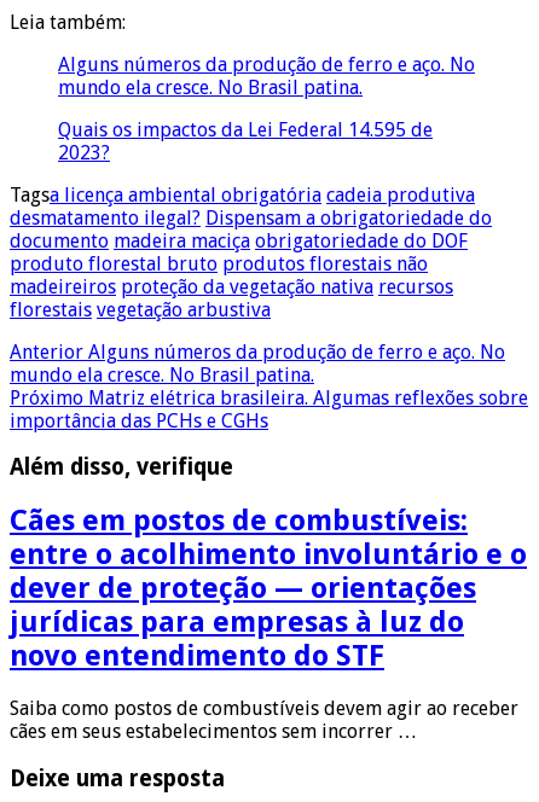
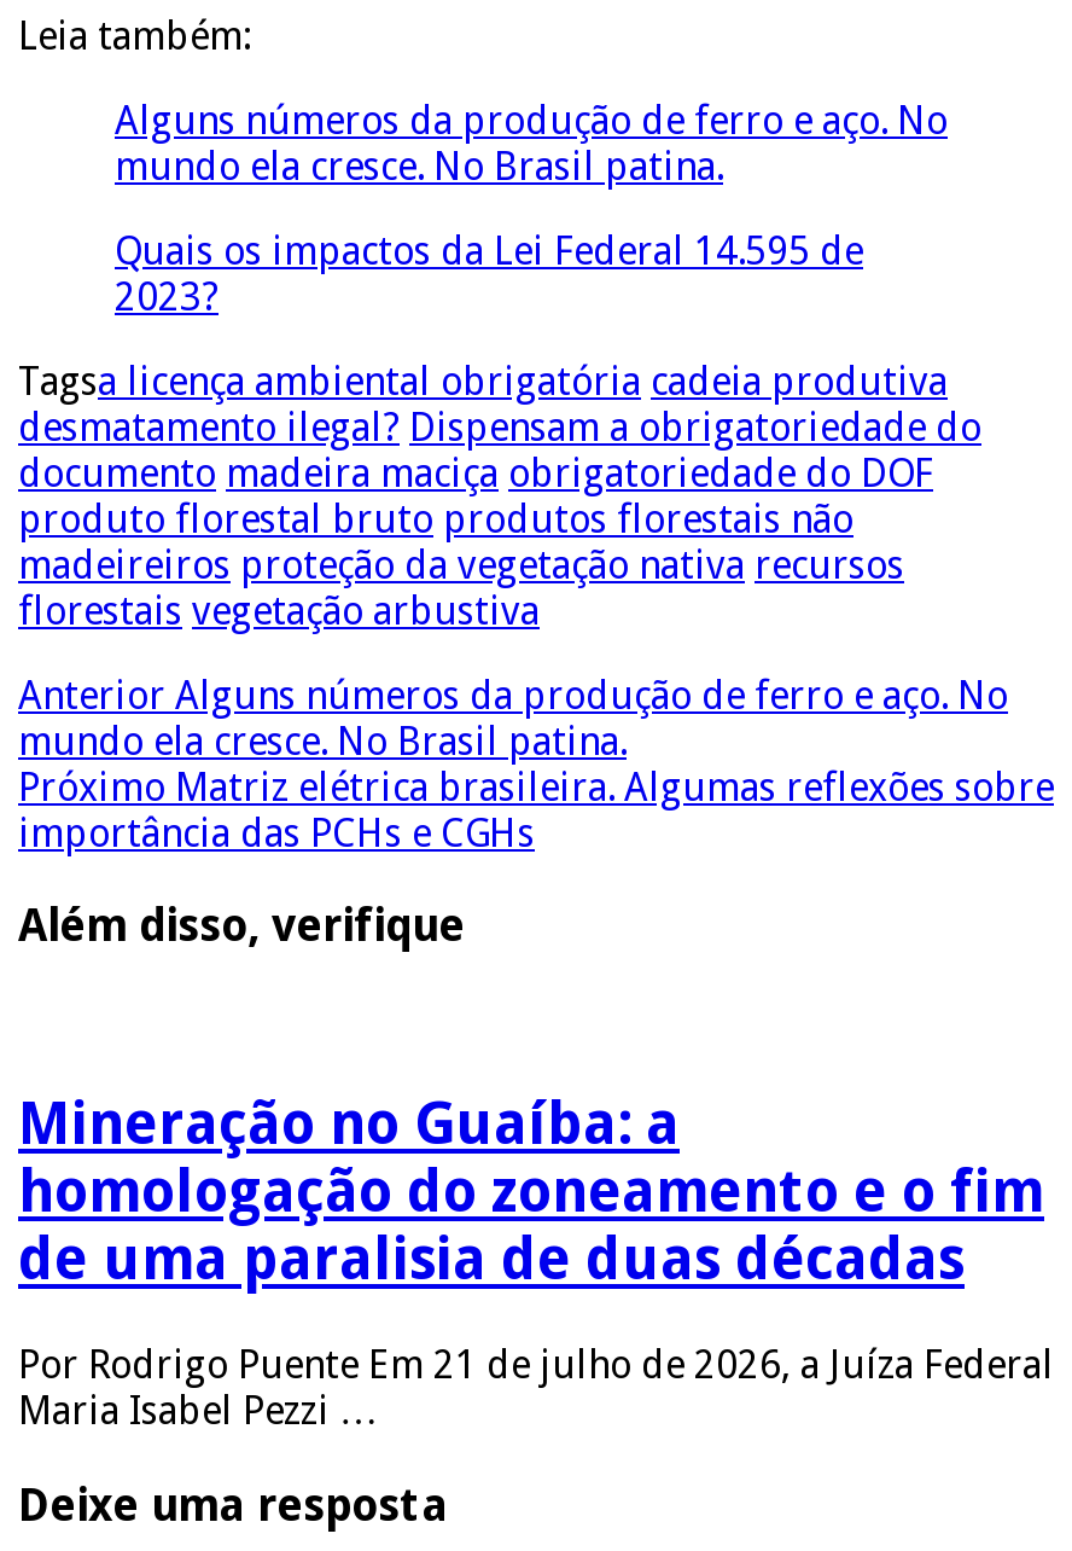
[10,504,527,673] Cães em postos de combustíveis: | entre o acolhimento involuntário e o | dever de proteção — orientações | jurídicas para empresas à luz do | novo entendimento do STF -> [18,1091,1044,1294] Mineração no Guaíba: a | homologação do zoneamento e o fim | de uma paralisia de duas décadas
[10,697,518,743] Saiba como postos de combustíveis devem agir ao receber | cães em seus estabelecimentos sem incorrer … -> [18,1342,1054,1434] Por Rodrigo Puente Em 21 de julho de 2026, a Juíza Federal | Maria Isabel Pezzi …

